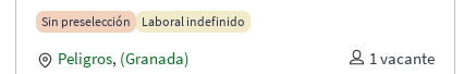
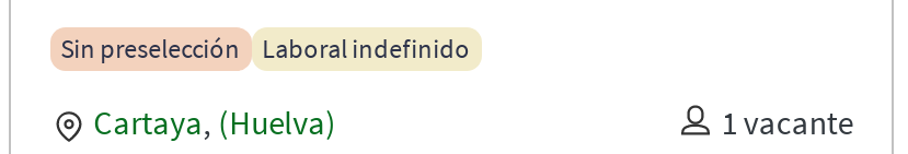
[57,47,189,68] Peligros, (Granada) -> [93,102,336,143] Cartaya, (Huelva)

